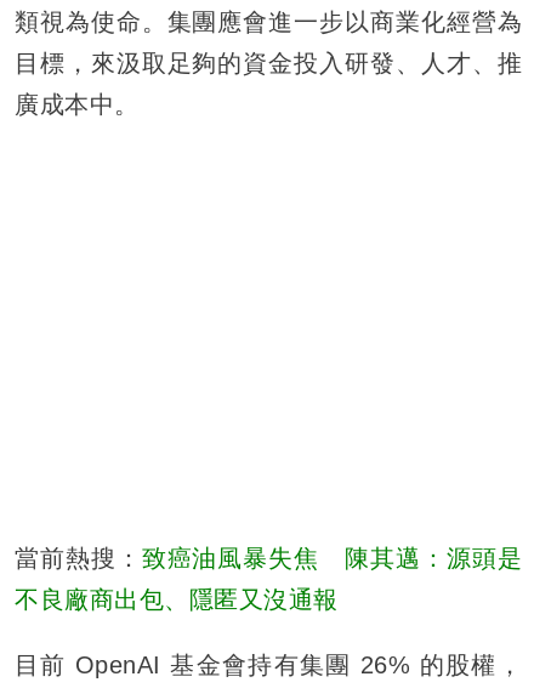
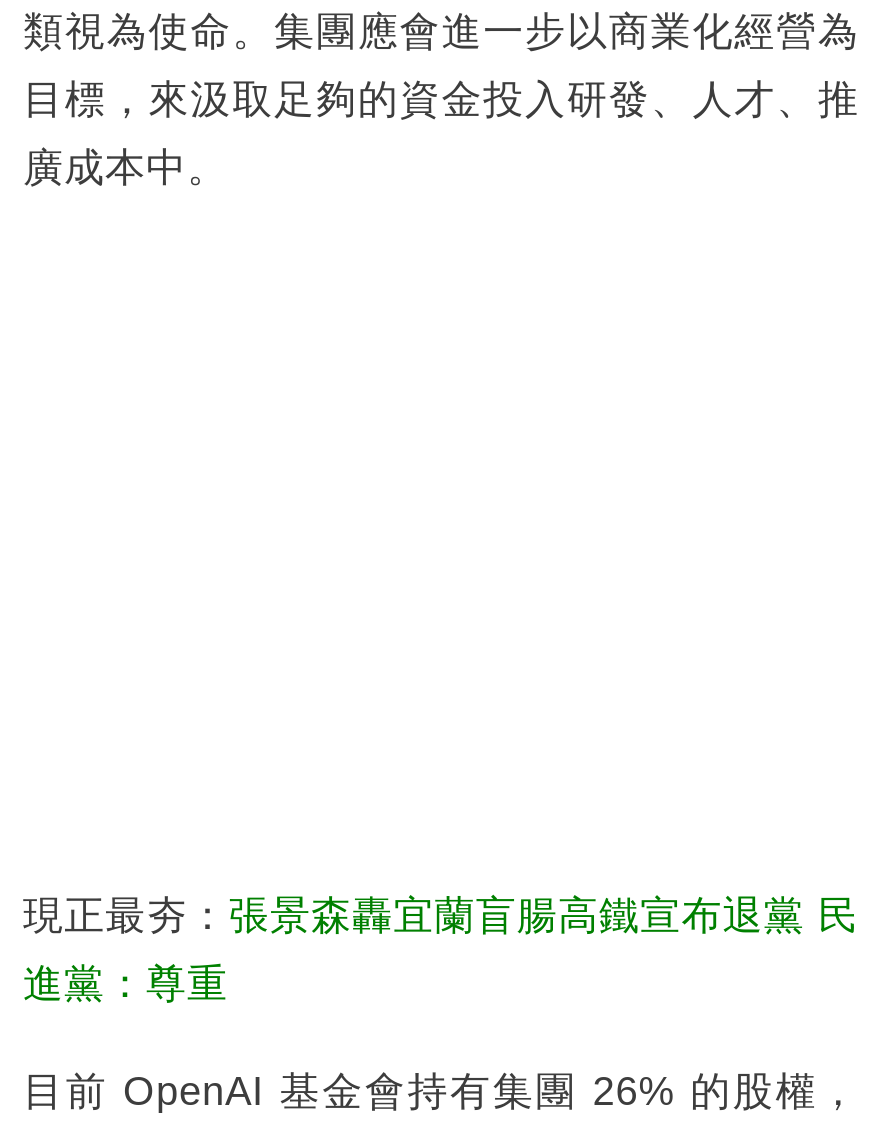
[15,545,522,572] 當前熱搜：致癌油風暴失焦 陳其邁：源頭是 -> [23,894,859,938] 現正最夯：張景森轟宜蘭盲腸高鐵宣布退黨 民
[15,586,338,613] 不良廠商出包、隱匿又沒通報 -> [23,962,228,1006] 進黨：尊重

